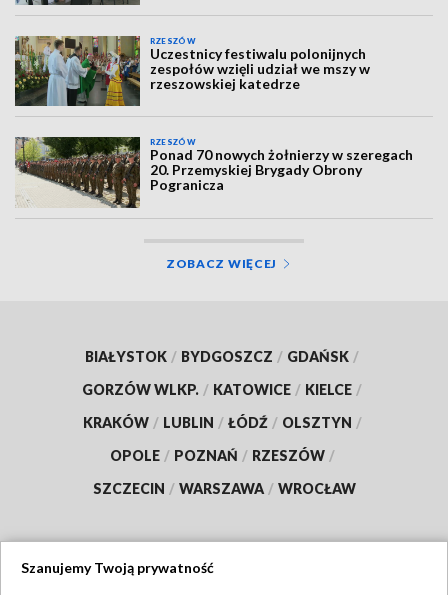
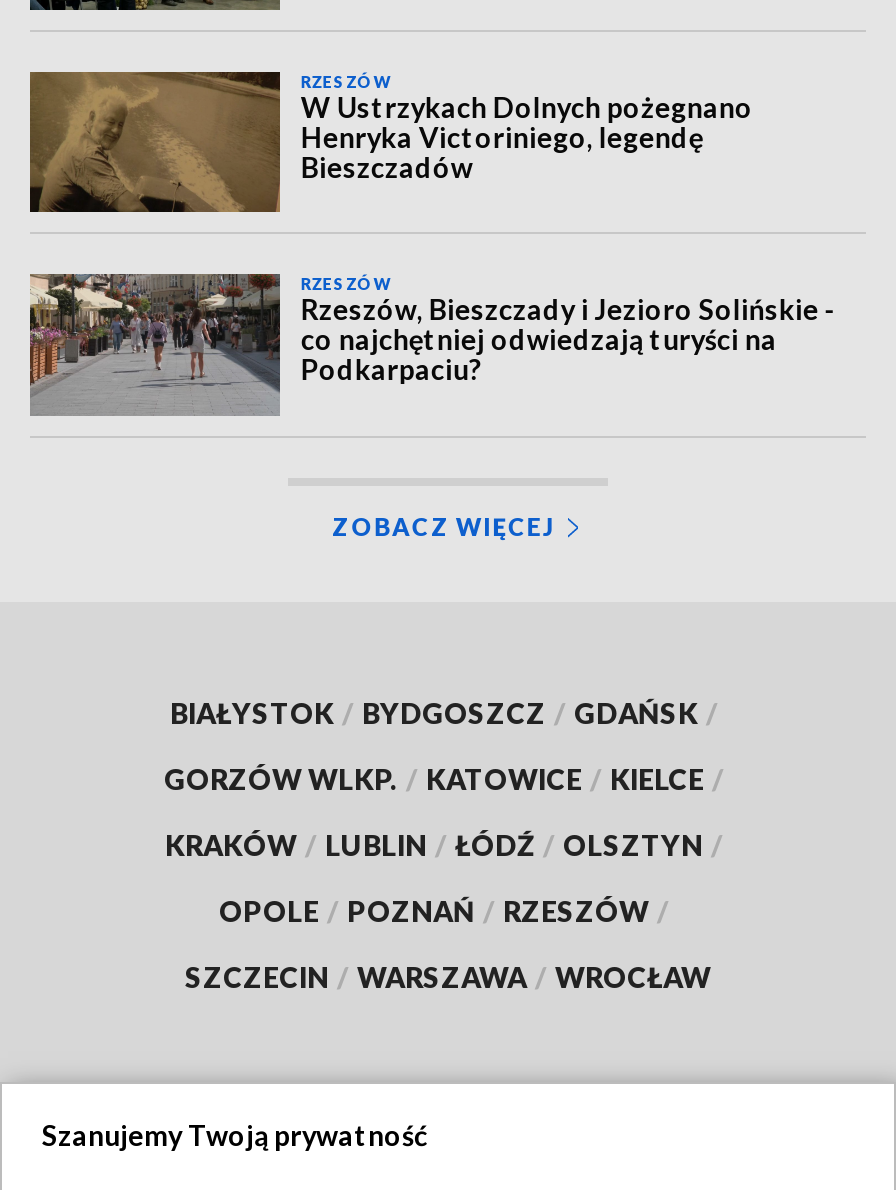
[15,35,370,107] [image] | Uczestnicy festiwalu polonijnych | zespołów wzięli udział we mszy w | rzeszowskiej katedrze -> [30,70,753,214] [image] | W Ustrzykach Dolnych pożegnano | Henryka Victoriniego, legendę | Bieszczadów
[15,137,413,208] [image] | Ponad 70 nowych żołnierzy w szeregach | 20. Przemyskiej Brygady Obrony | Pogranicza -> [28,272,837,416] [image] | Rzeszów, Bieszczady i Jezioro Solińskie - | co najchętniej odwiedzają turyści na | Podkarpaciu?

